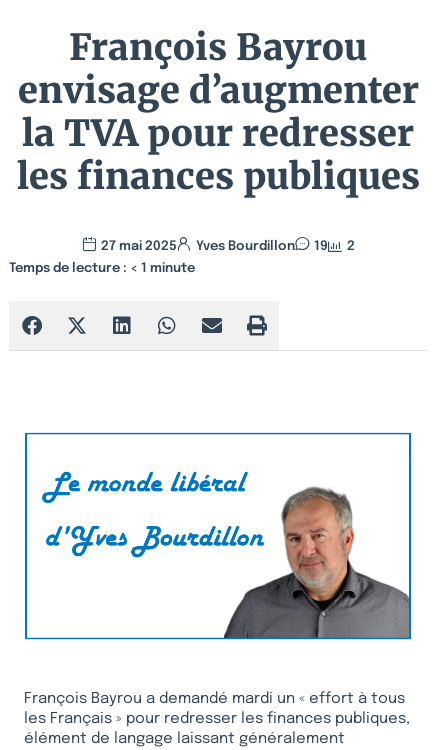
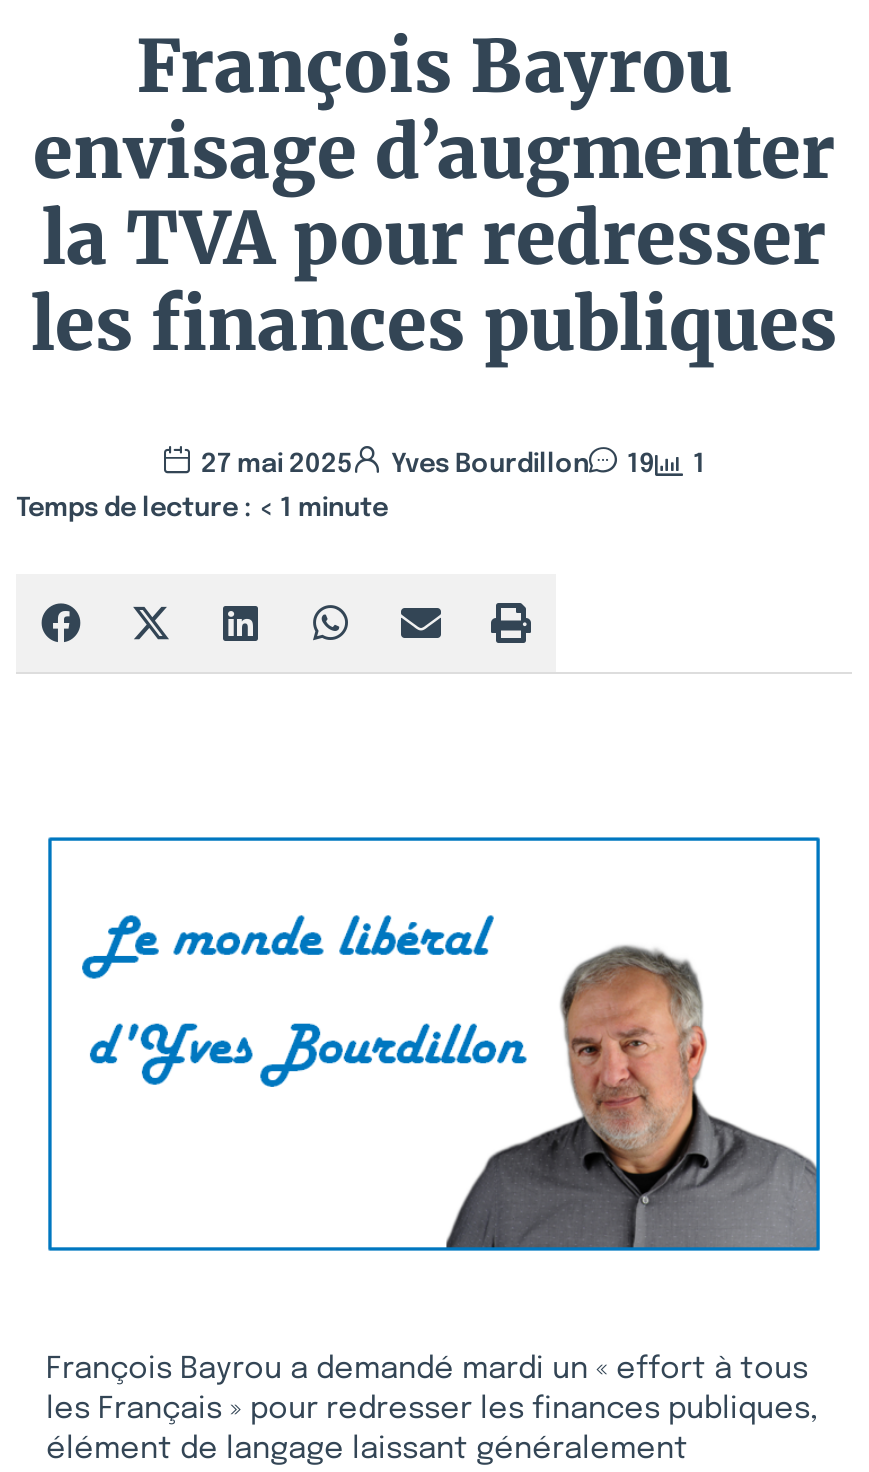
[100,240,354,253] 27 mai 2025 Yves Bourdillon 19 2 -> [201,452,705,478] 27 mai 2025 Yves Bourdillon 19 1

